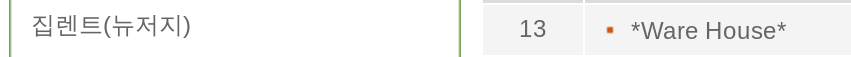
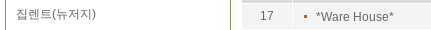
[519,15,547,43] 13 -> [260,9,274,23] 17

